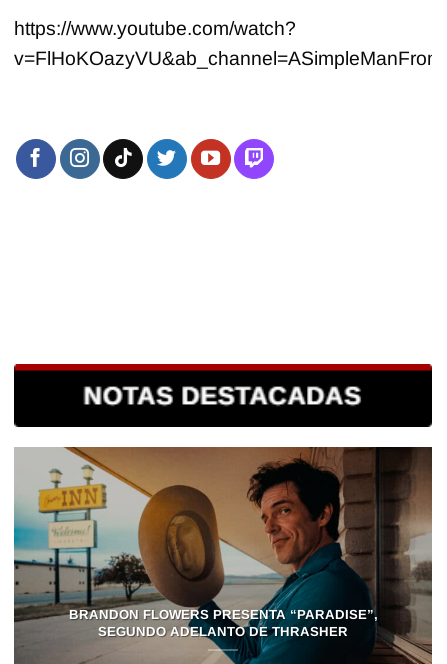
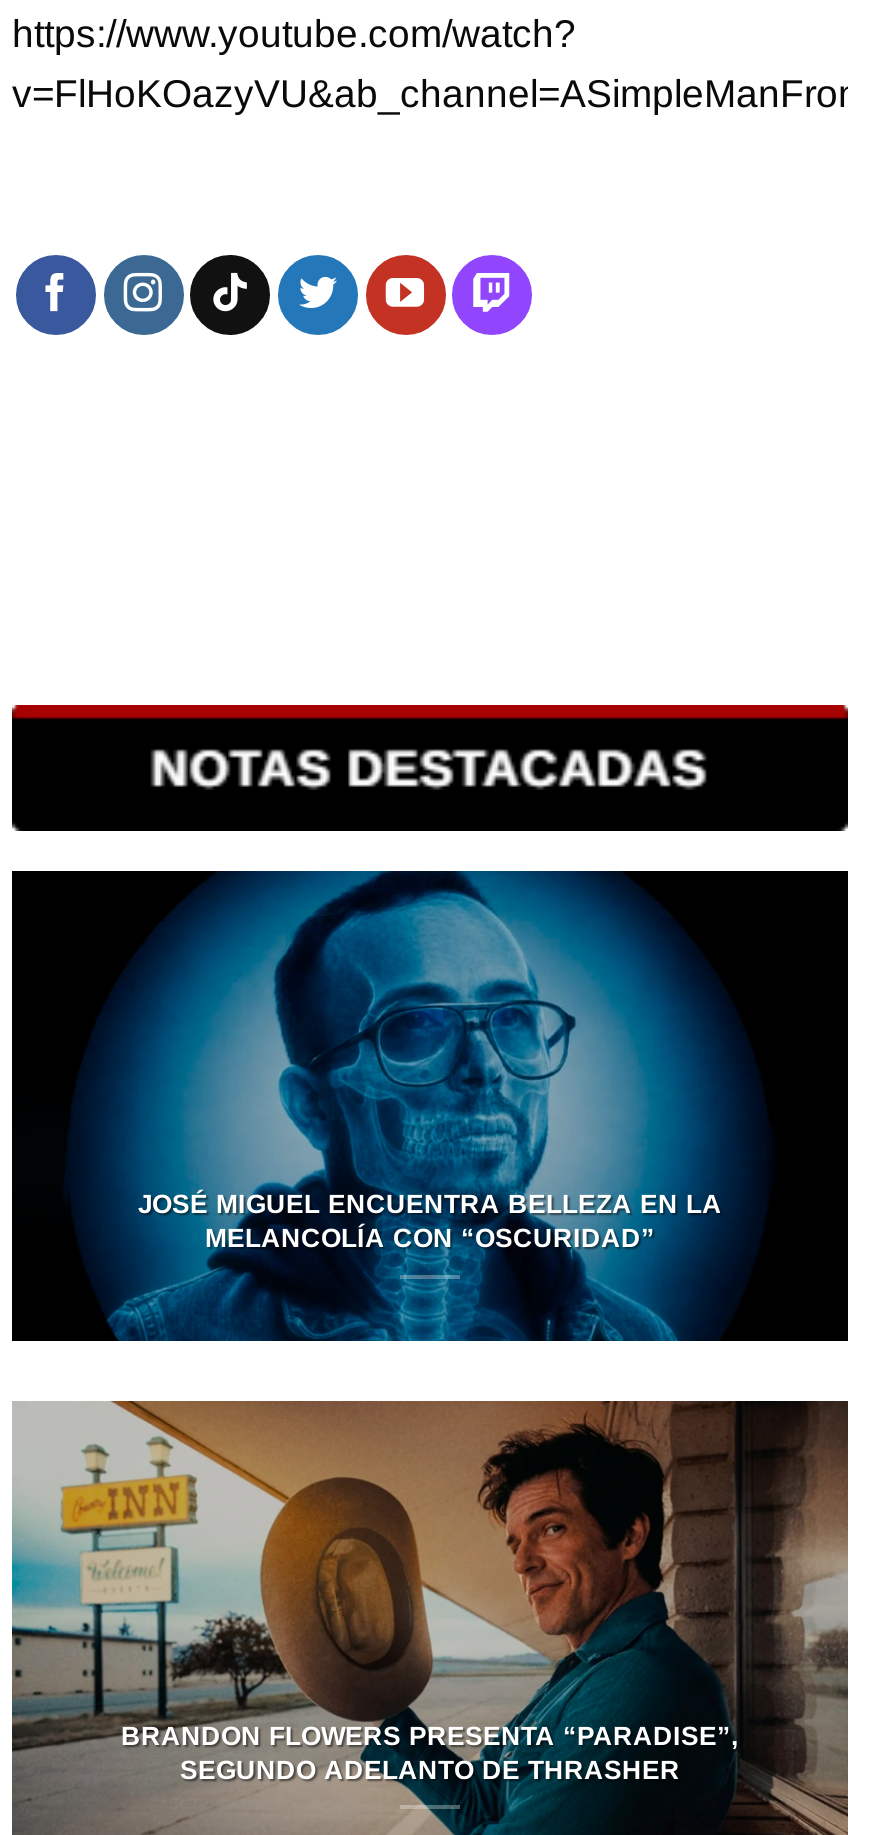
none -> [10,869,850,1361] [image] | JOSÉ MIGUEL ENCUENTRA BELLEZA EN LA | MELANCOLÍA CON “OSCURIDAD”

